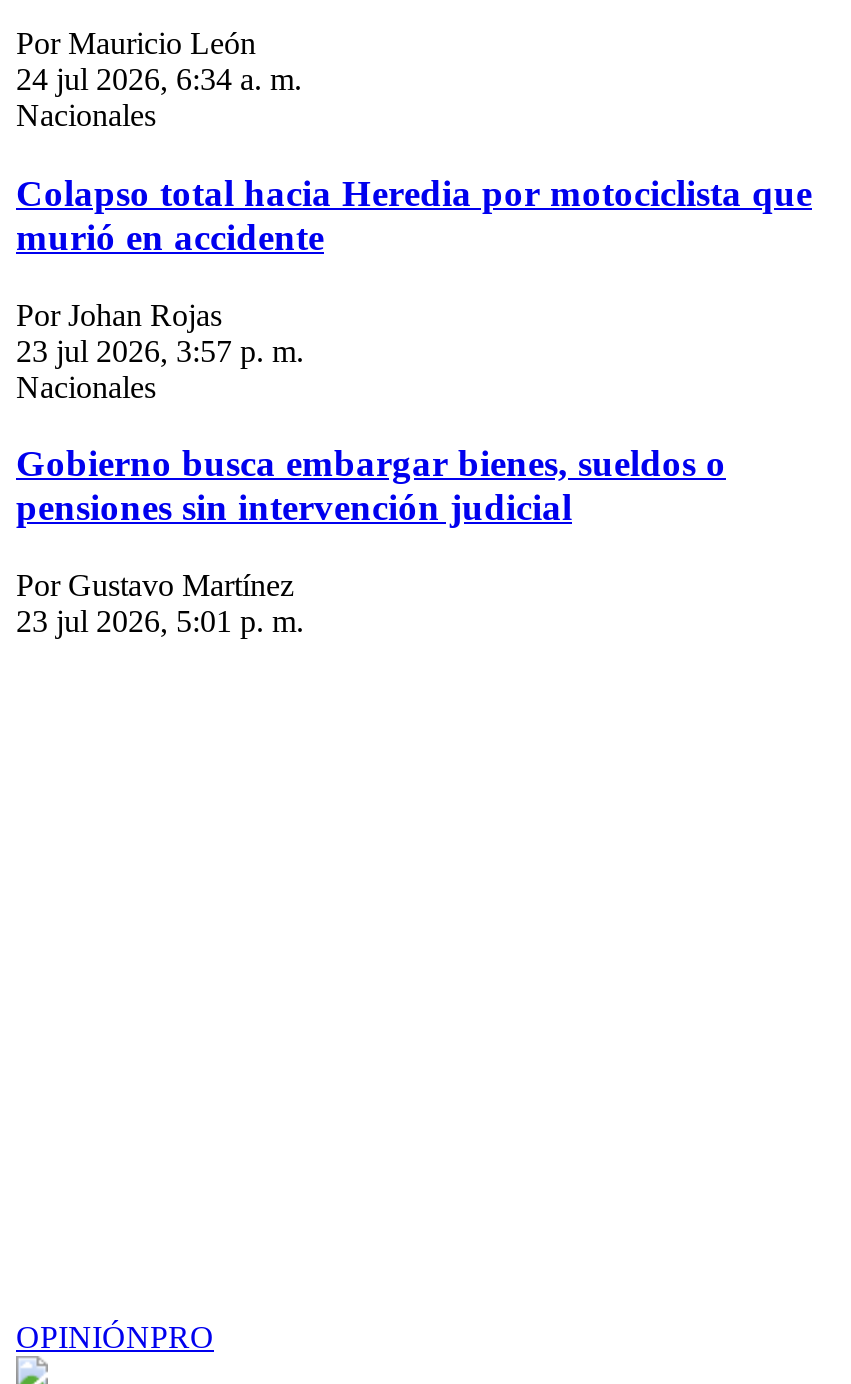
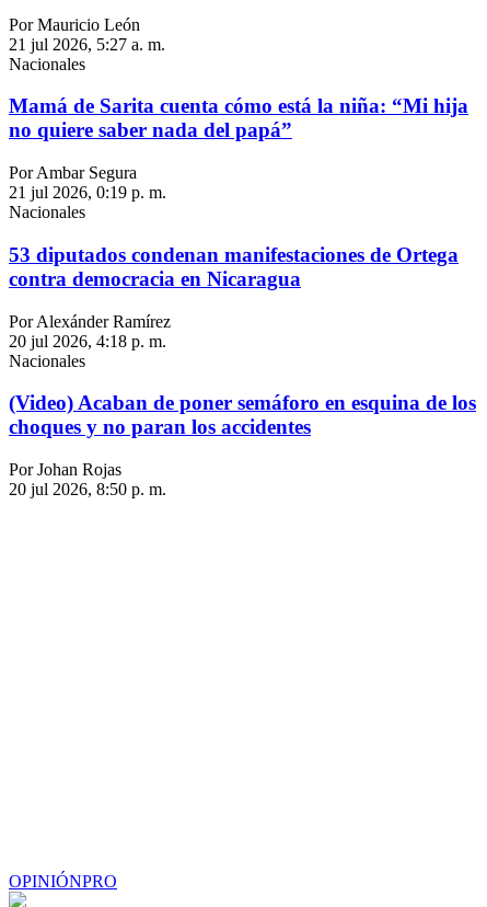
[16,62,302,96] 24 jul 2026, 6:34 a. m. -> [9,35,165,53] 21 jul 2026, 5:27 a. m.
[16,172,812,258] Colapso total hacia Heredia por motociclista que | murió en accidente -> [9,95,468,142] Mamá de Sarita cuenta cómo está la niña: “Mi hija | no quiere saber nada del papá”
moved [16,297,222,331] -> [9,460,121,479]: Por Johan Rojas
[16,333,304,367] 23 jul 2026, 3:57 p. m. -> [9,163,166,202] Por Ambar Segura | 21 jul 2026, 0:19 p. m.
[16,443,726,638] Gobierno busca embargar bienes, sueldos o | pensiones sin intervención judicial | Por Gustavo Martínez | 23 jul 2026, 5:01 p. m. -> [9,243,476,498] 53 diputados condenan manifestaciones de Ortega | contra democracia en Nicaragua | Por Alexánder Ramírez | 20 jul 2026, 4:18 p. m. | Nacionales | (Video) Acaban de poner semáforo en esquina de los | choques y no paran los accidentes | 20 jul 2026, 8:50 p. m.

